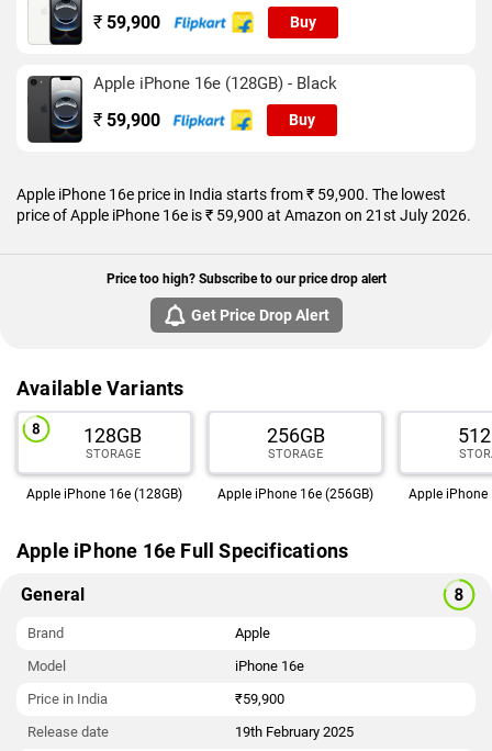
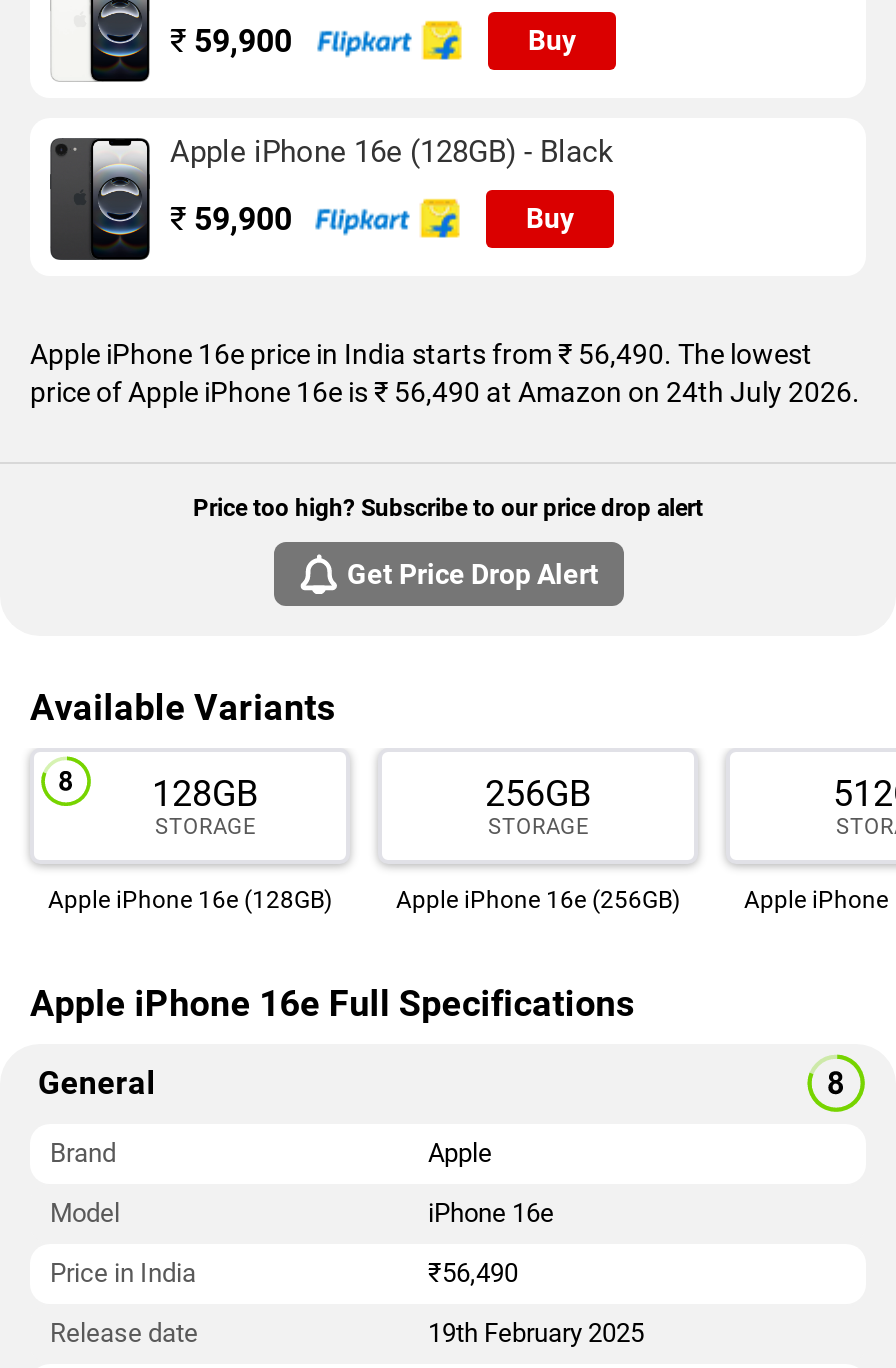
[16,185,446,203] Apple iPhone 16e price in India starts from ₹ 59,900. The lowest -> [30,338,812,370] Apple iPhone 16e price in India starts from ₹ 56,490. The lowest
[16,206,471,224] price of Apple iPhone 16e is ₹ 59,900 at Amazon on 21st July 2026. -> [30,376,860,408] price of Apple iPhone 16e is ₹ 56,490 at Amazon on 24th July 2026.
[235,690,284,707] ₹59,900 -> [428,1258,518,1288] ₹56,490

